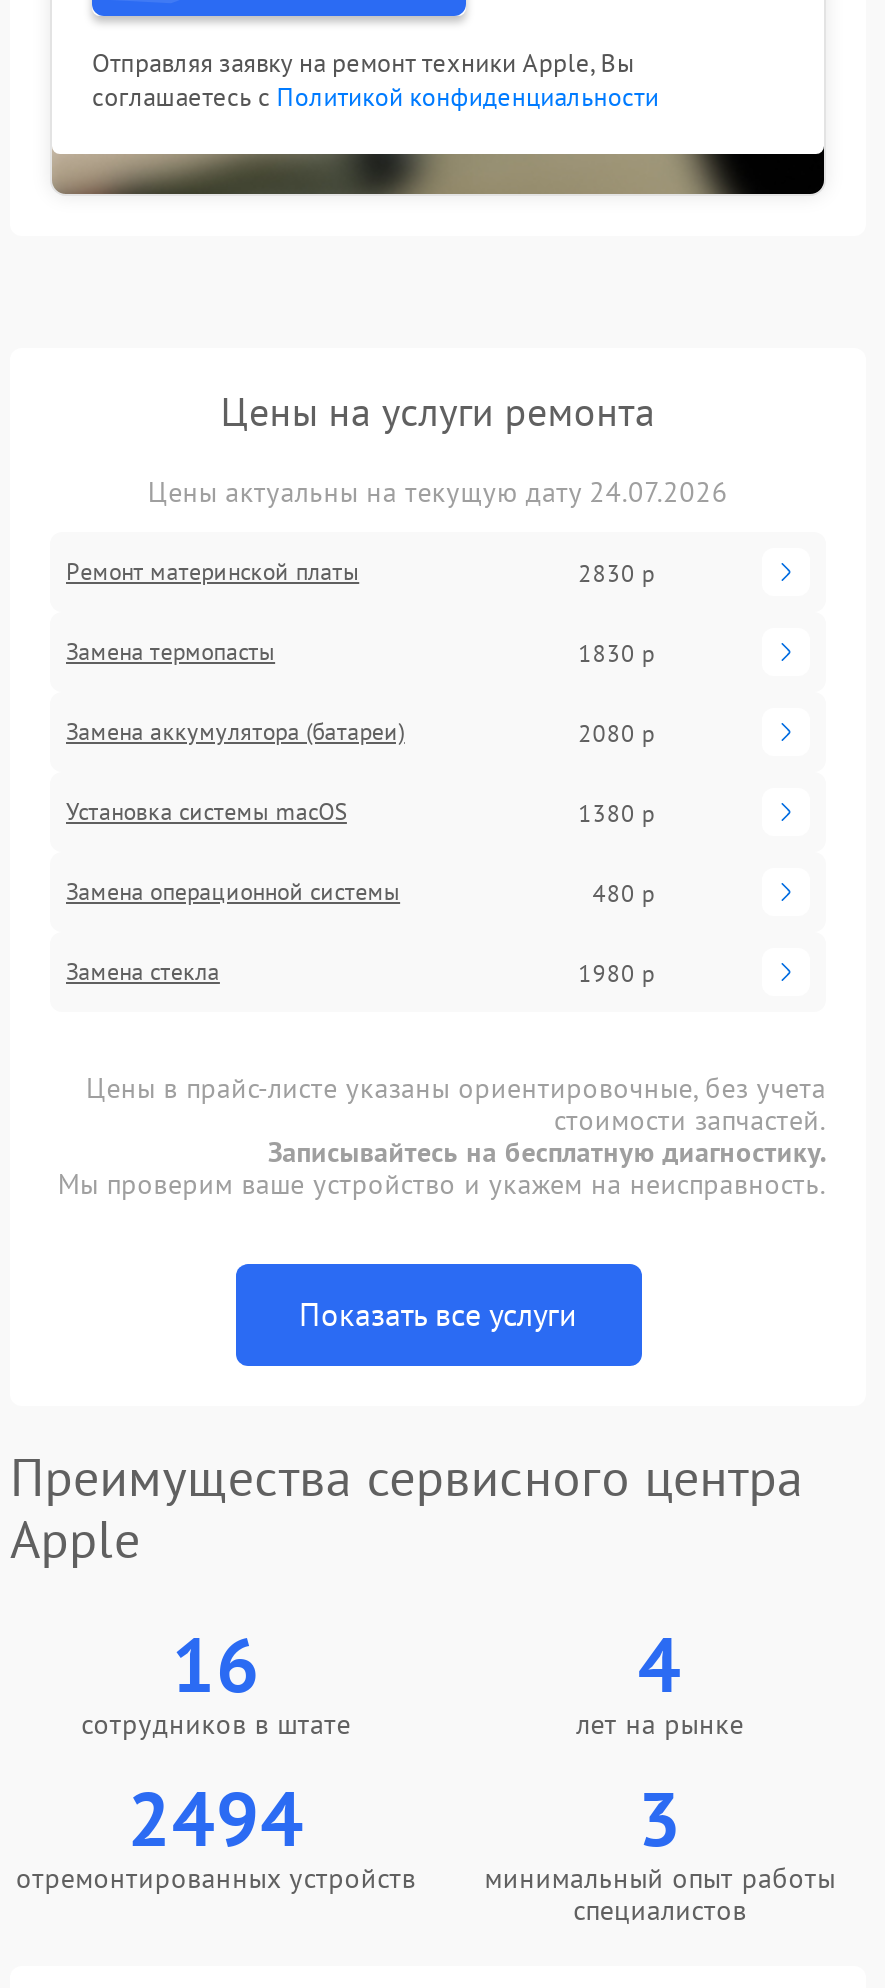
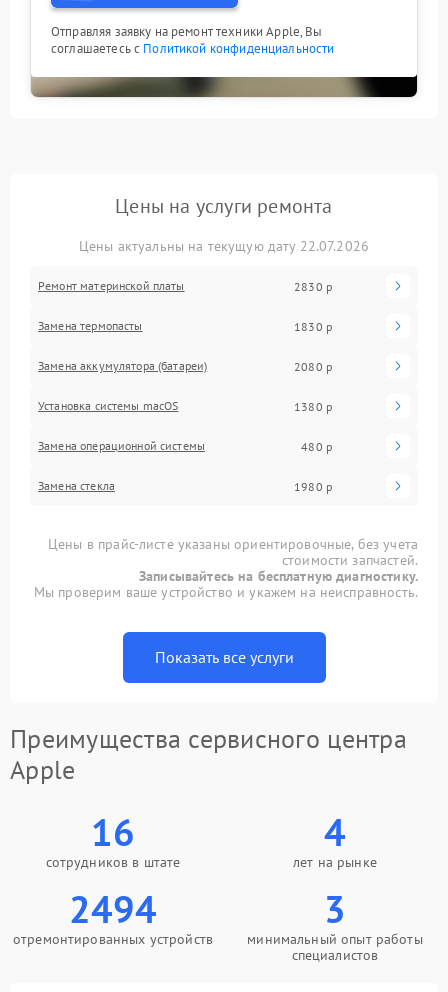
[148,474,728,510] Цены актуальны на текущую дату 24.07.2026 -> [79,237,369,255] Цены актуальны на текущую дату 22.07.2026

